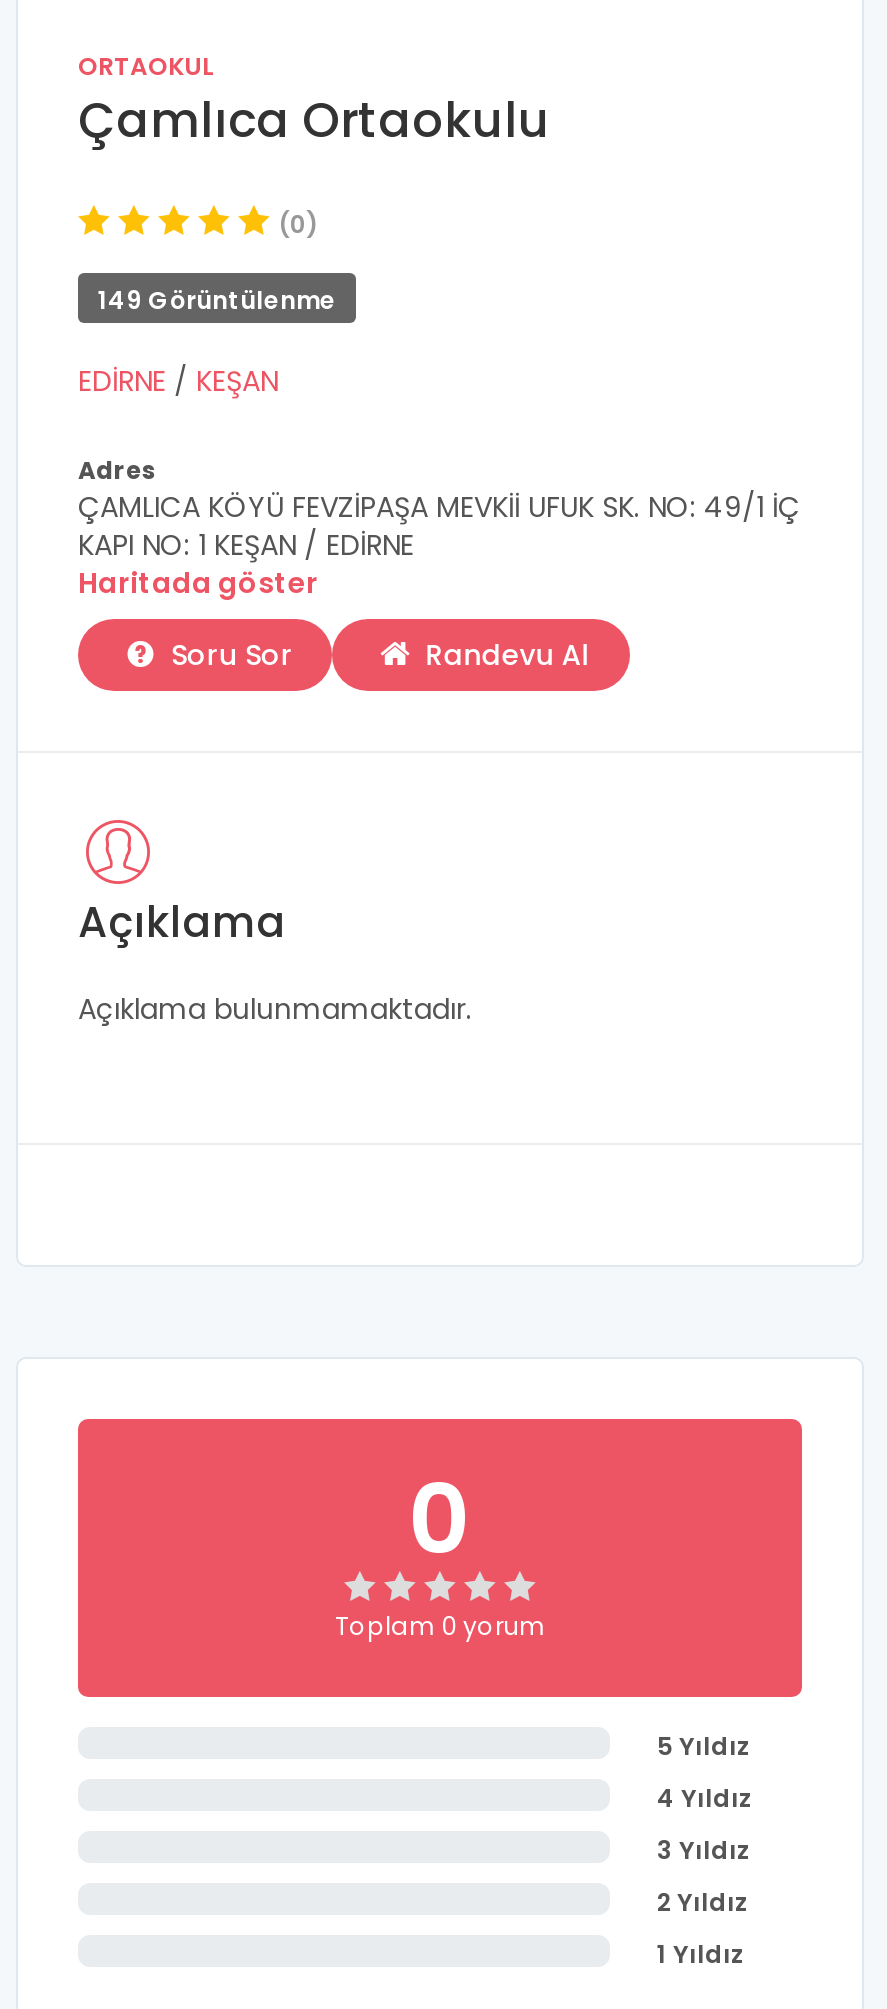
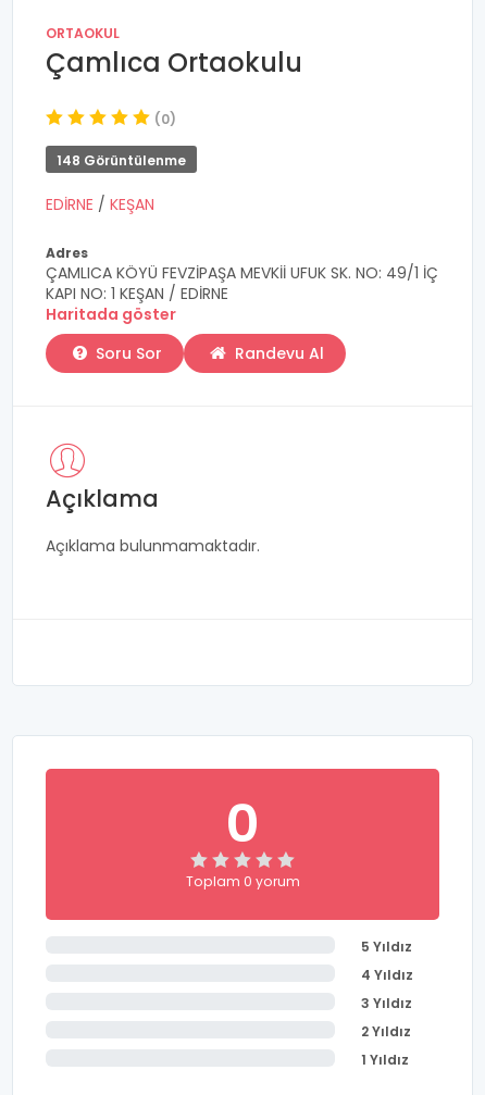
[98,283,336,317] 149 Görüntülenme -> [57,151,186,170] 148 Görüntülenme

